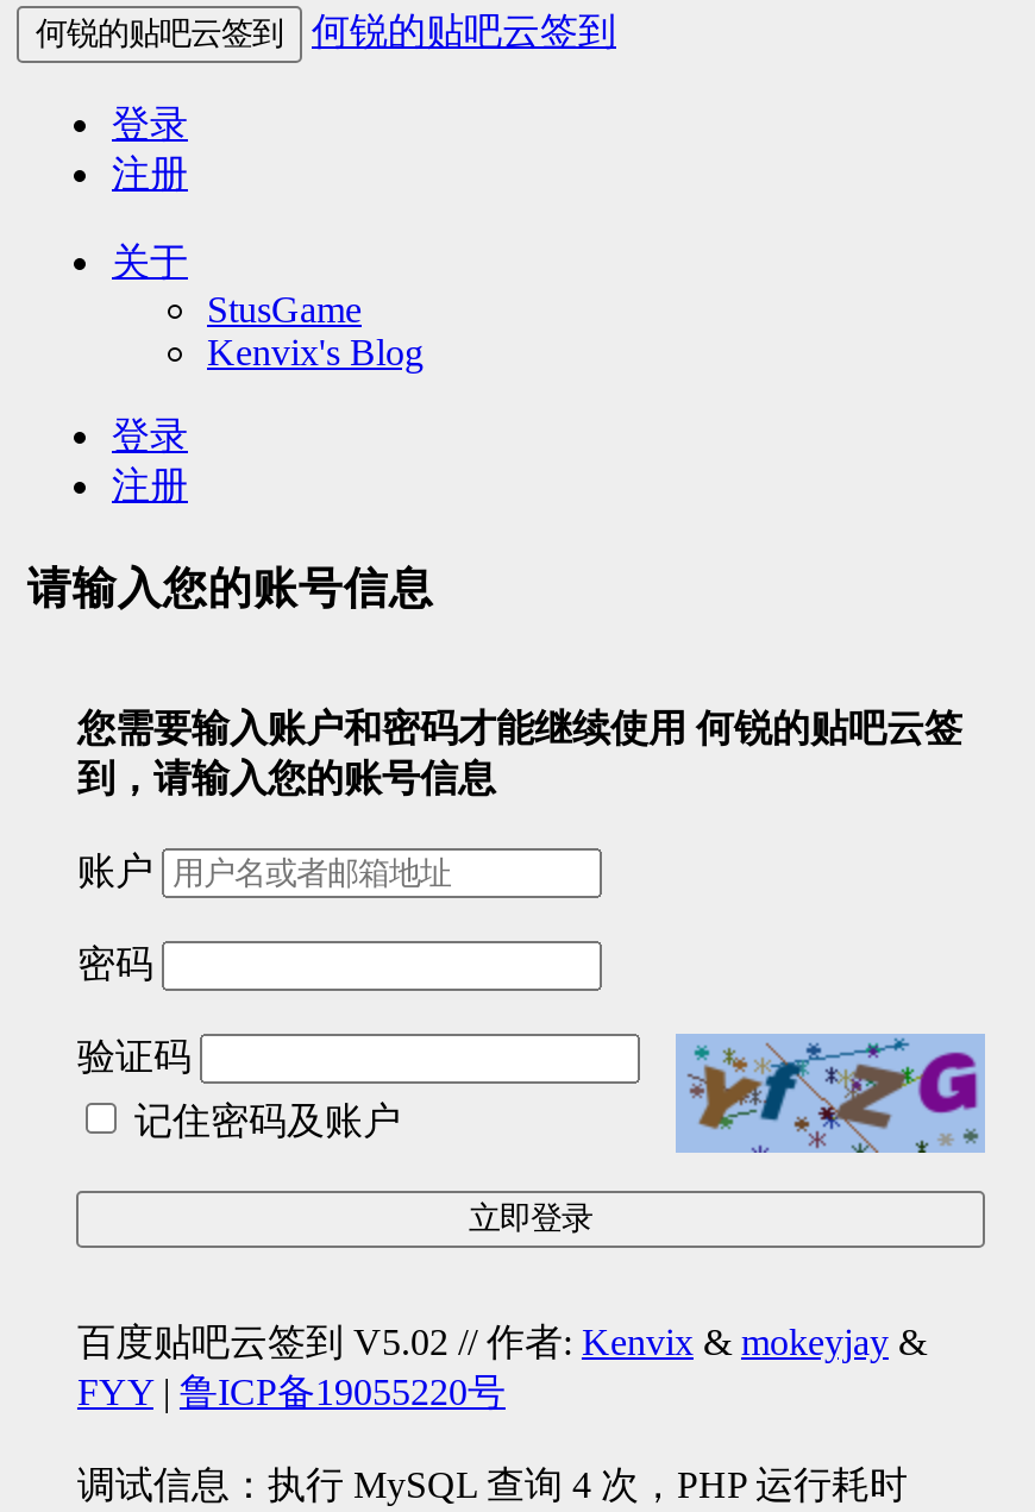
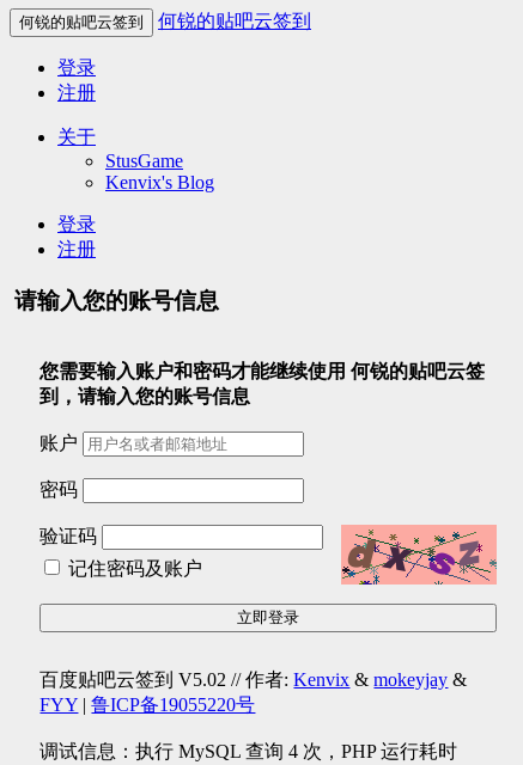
[673,1031,987,1155] [image] -> [340,525,498,586] [image]

